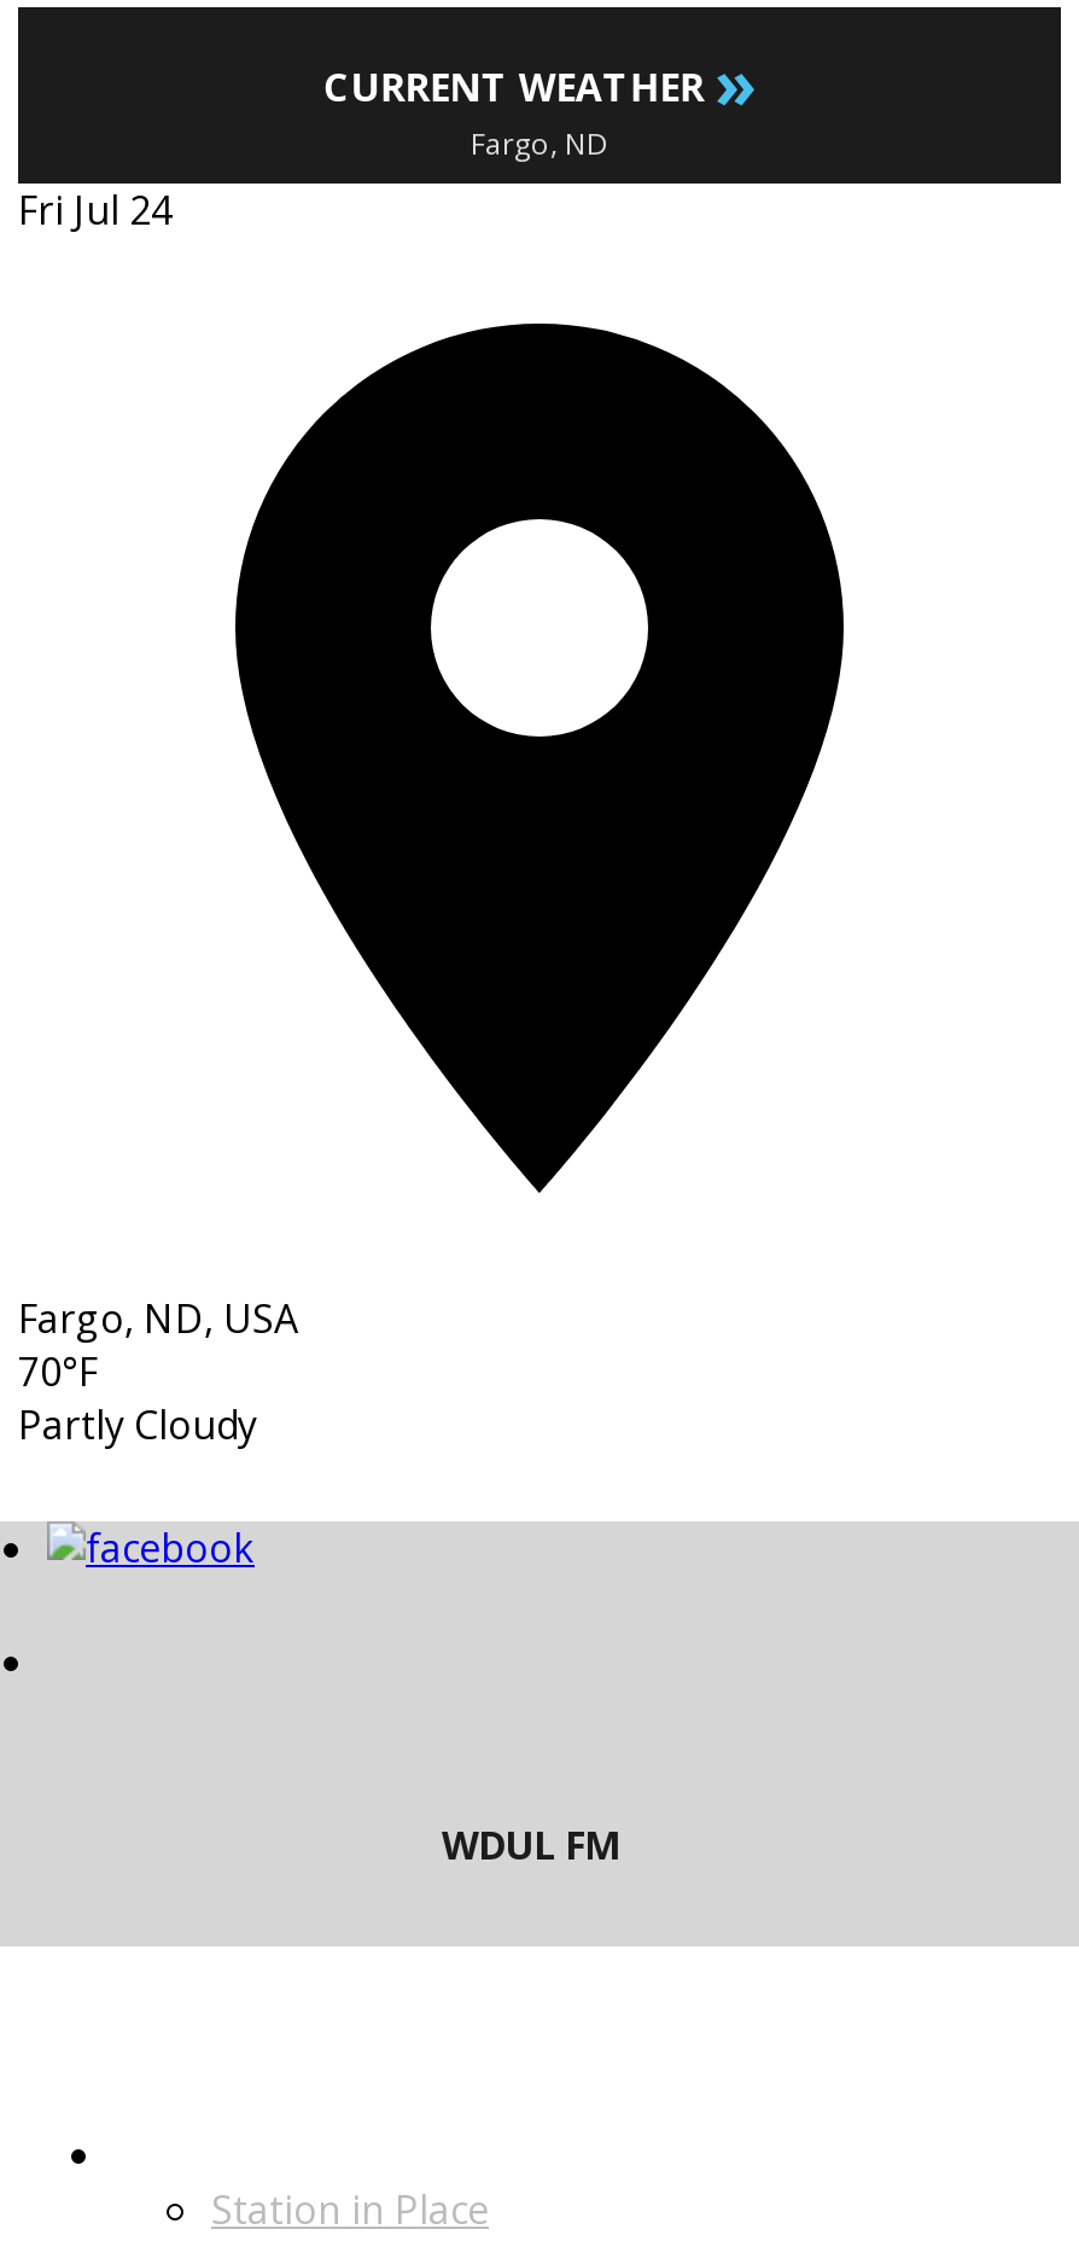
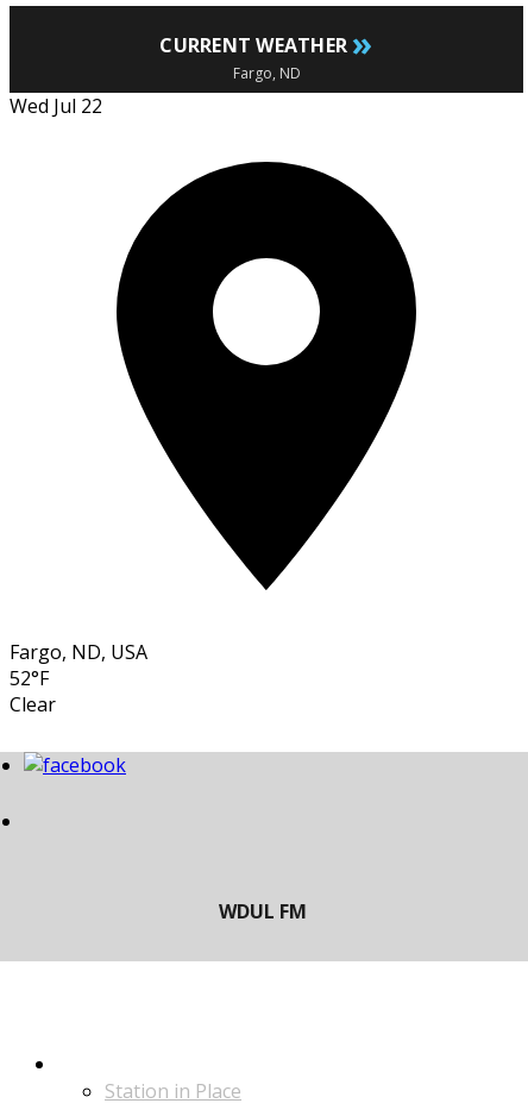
[18,184,173,237] Fri Jul 24 -> [10,93,102,119] Wed Jul 22
[18,1346,257,1452] 70°F | Partly Cloudy -> [10,665,56,718] 52°F | Clear

